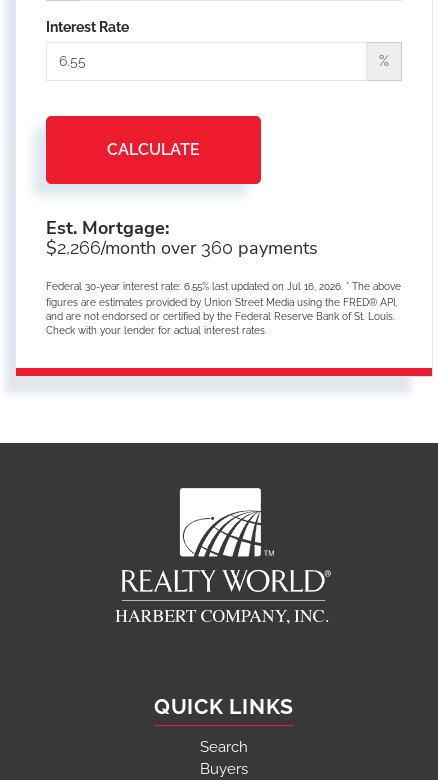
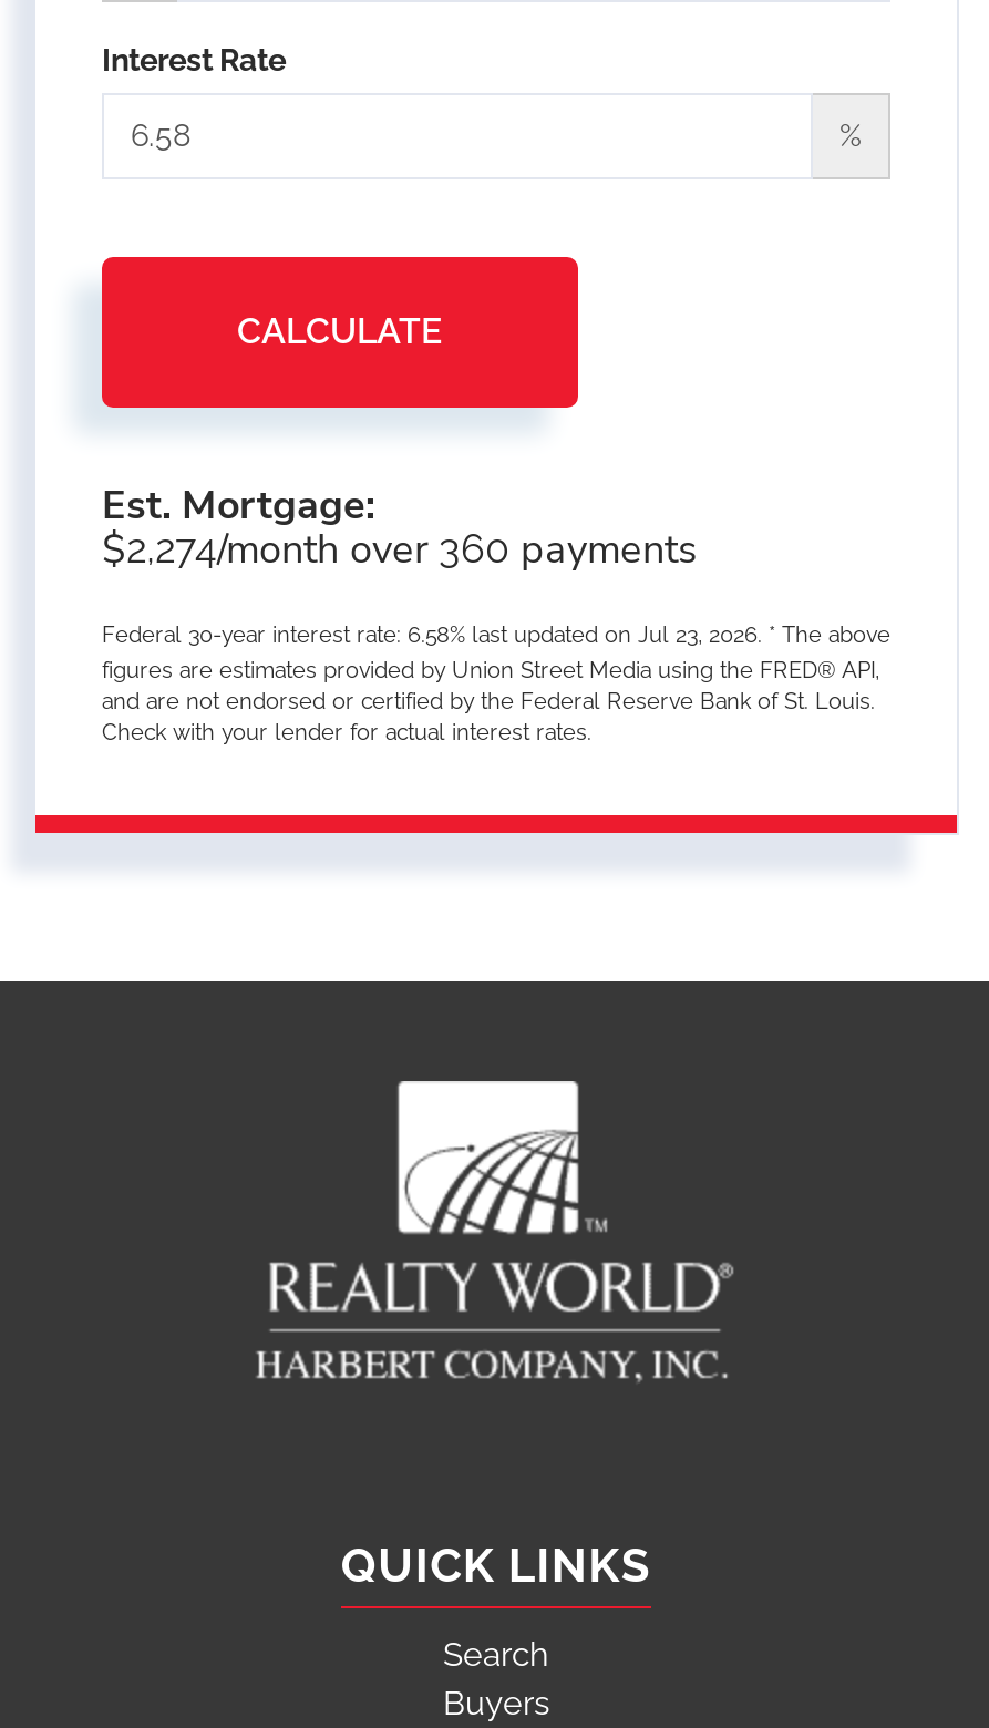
[46,236,318,260] $2,266/month over 360 payments -> [102,522,698,575] $2,274/month over 360 payments
[46,281,401,292] Federal 30-year interest rate: 6.55% last updated on Jul 16, 2026. * The above -> [102,622,890,646] Federal 30-year interest rate: 6.58% last updated on Jul 23, 2026. * The above

